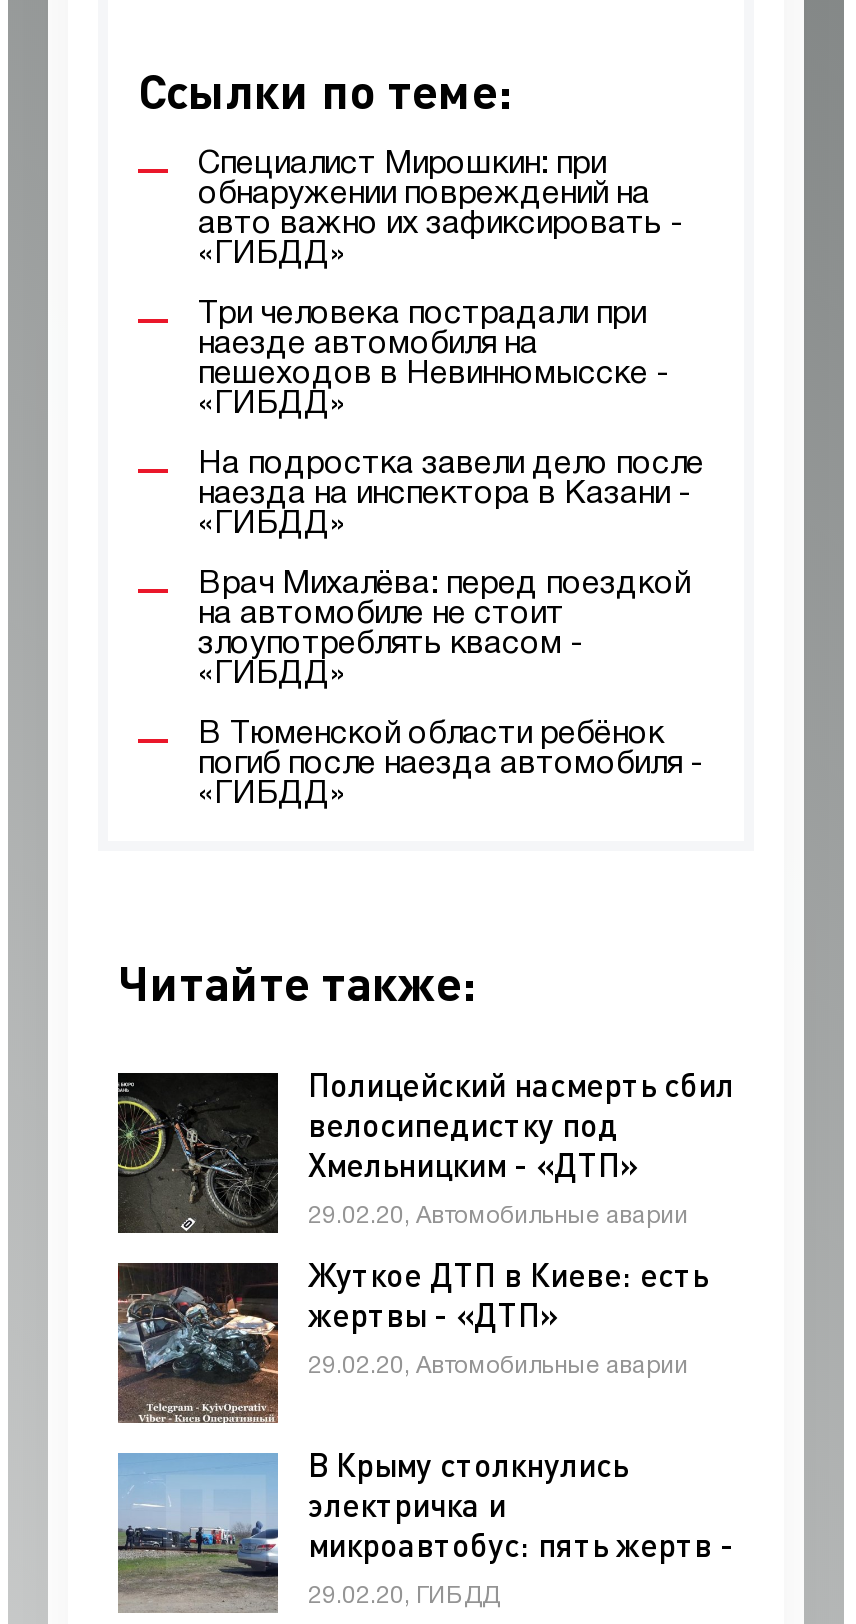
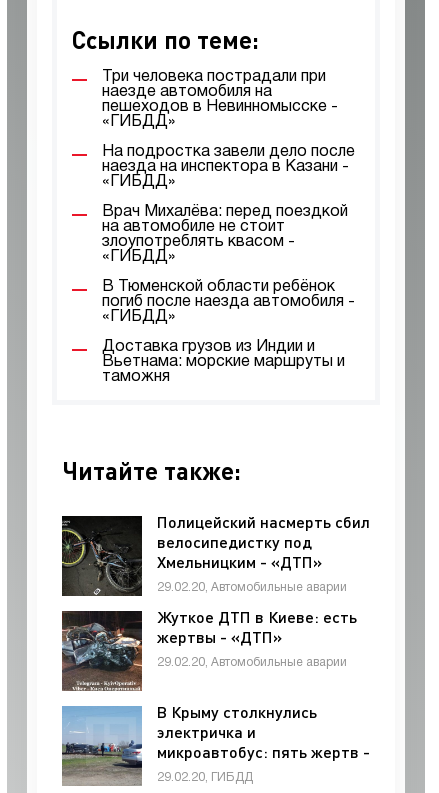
[198,150,684,268] Специалист Мирошкин: при | обнаружении повреждений на | авто важно их зафиксировать - | «ГИБДД» -> none
moved [198,300,704,808] -> [102,69,355,323]: Три человека пострадали при | наезде автомобиля на | пешеходов в Невинномысске - | ... | погиб после наезда автомобиля - | «ГИБДД»
none -> [102,339,345,383] Доставка грузов из Индии и | Вьетнама: морские маршруты и | таможня

